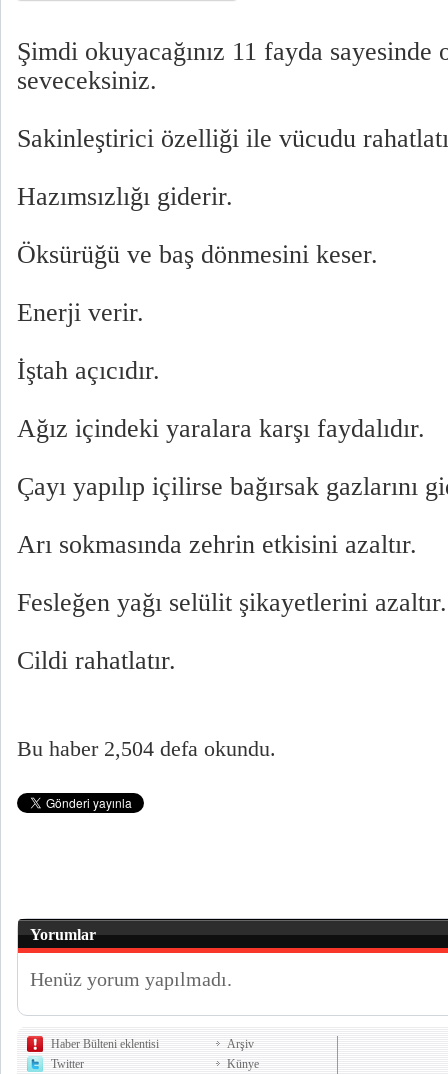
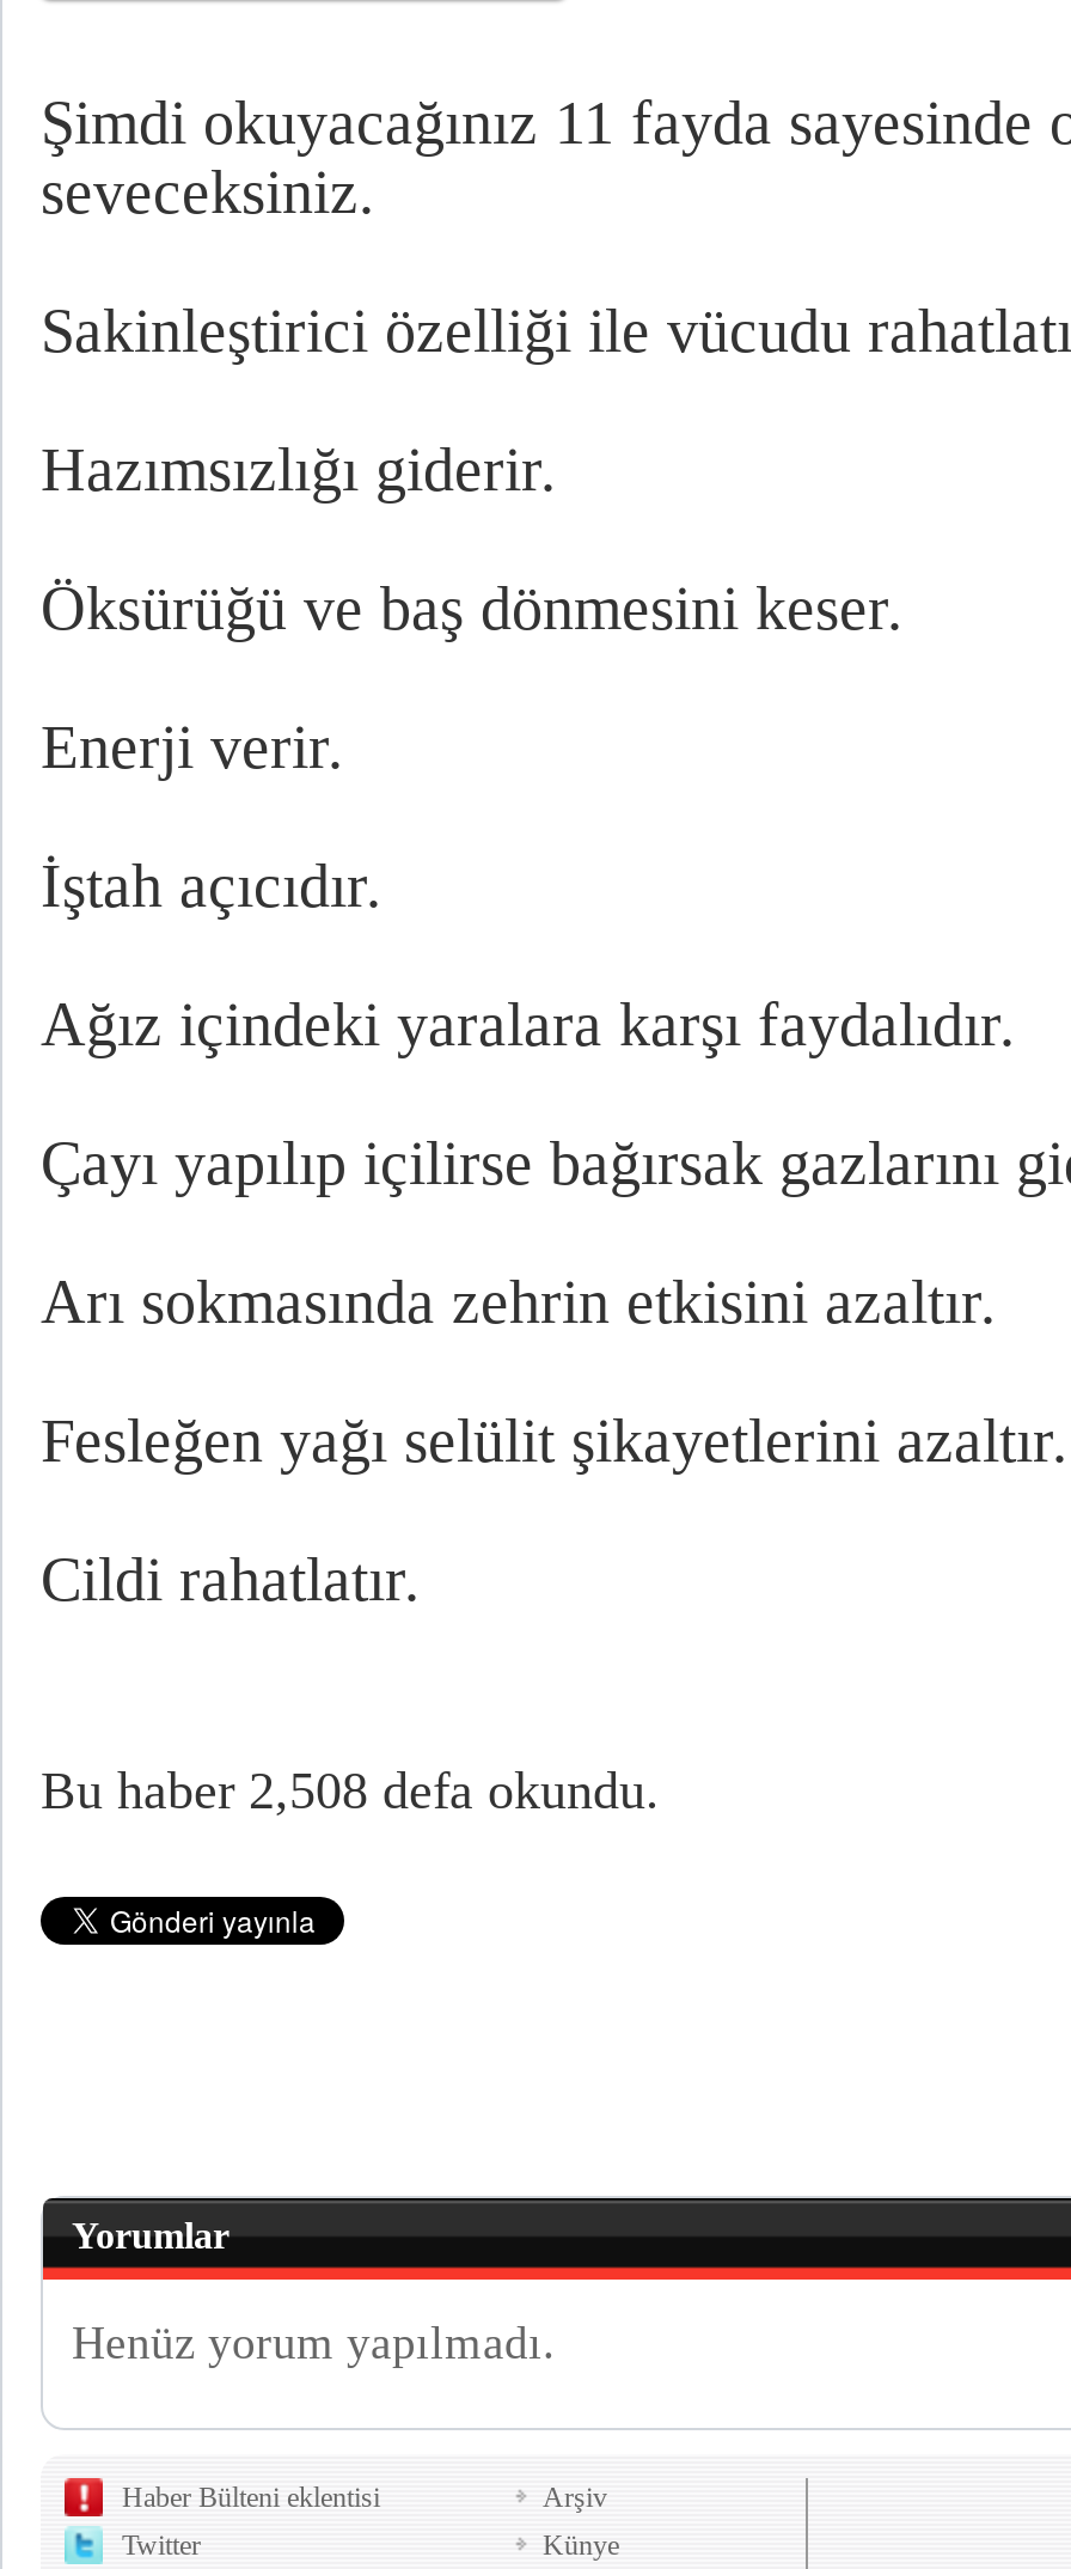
[17,737,276,761] Bu haber 2,504 defa okundu. -> [41,1763,660,1820] Bu haber 2,508 defa okundu.

